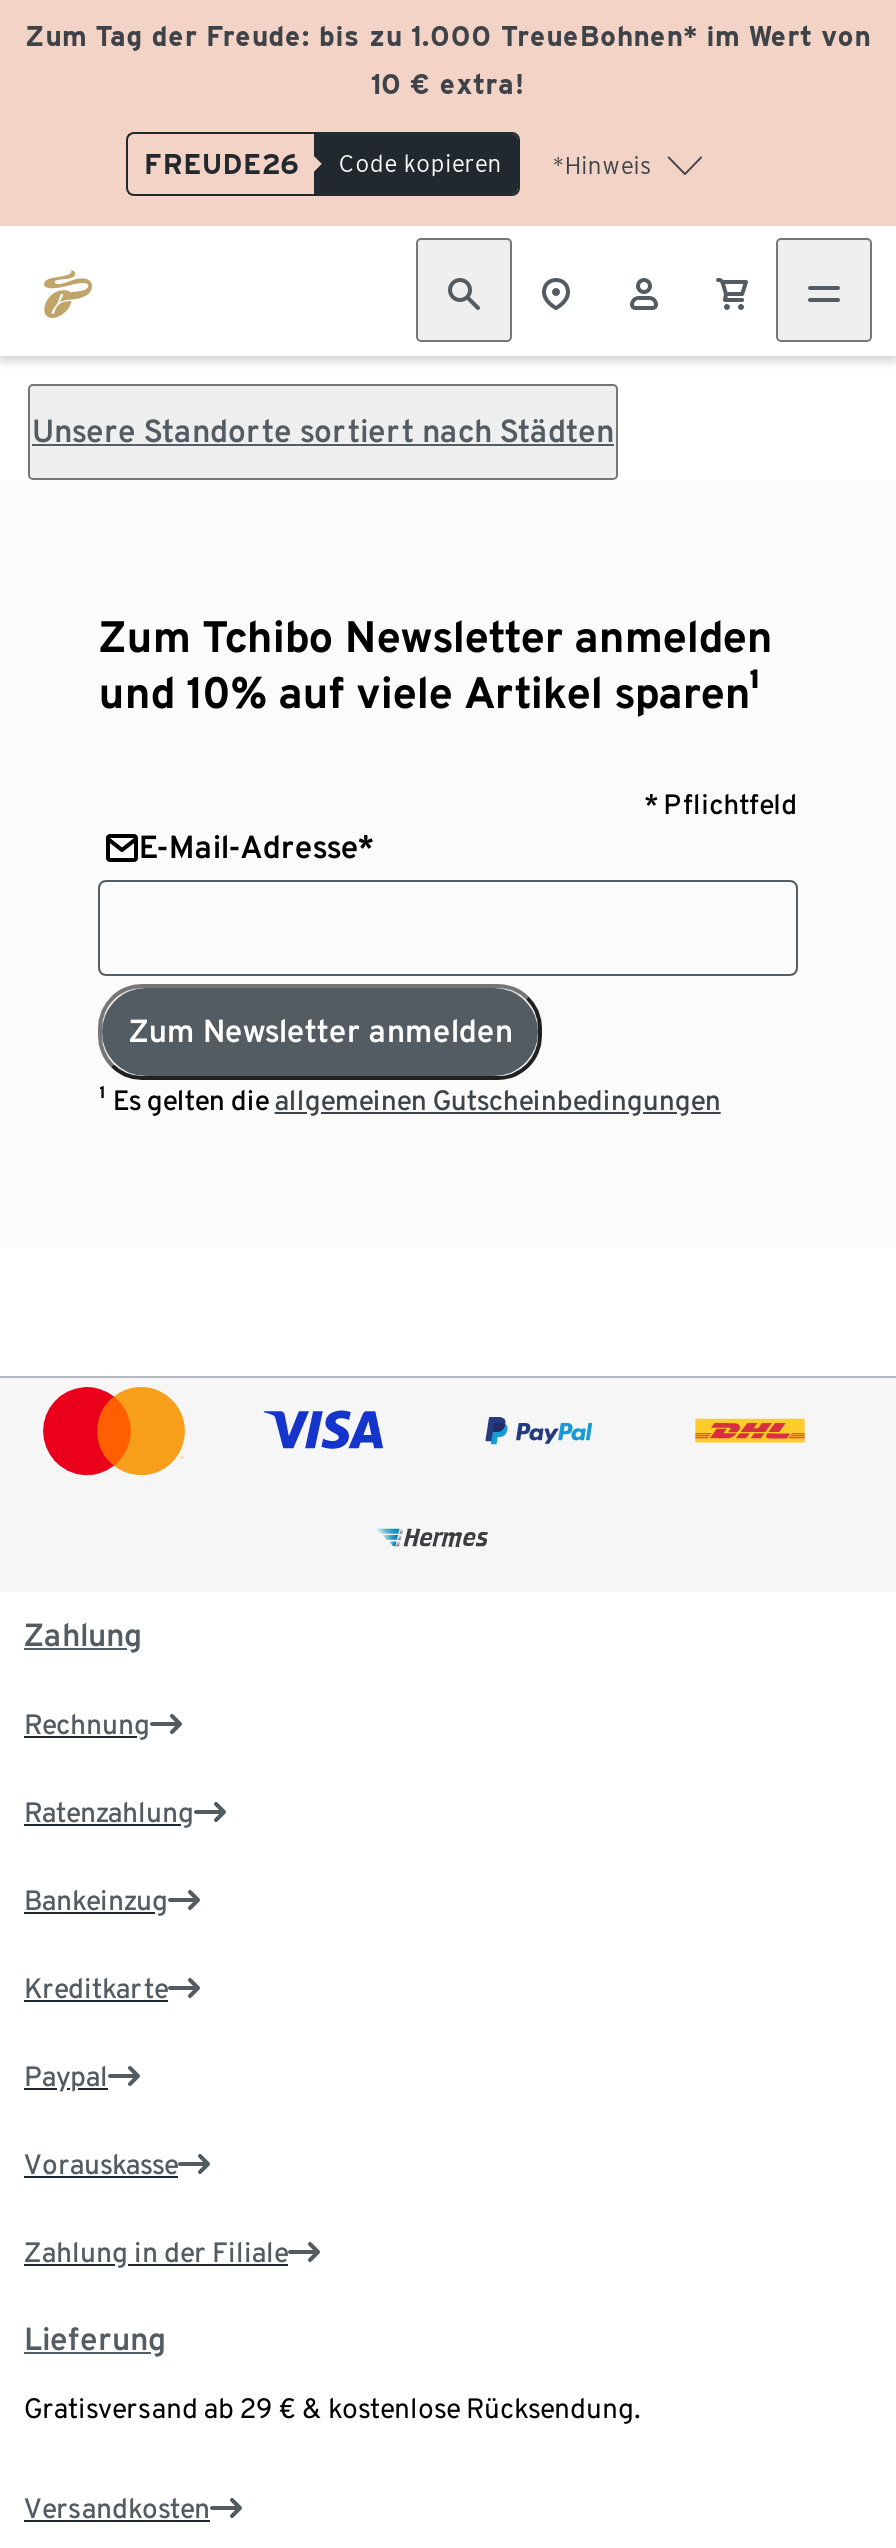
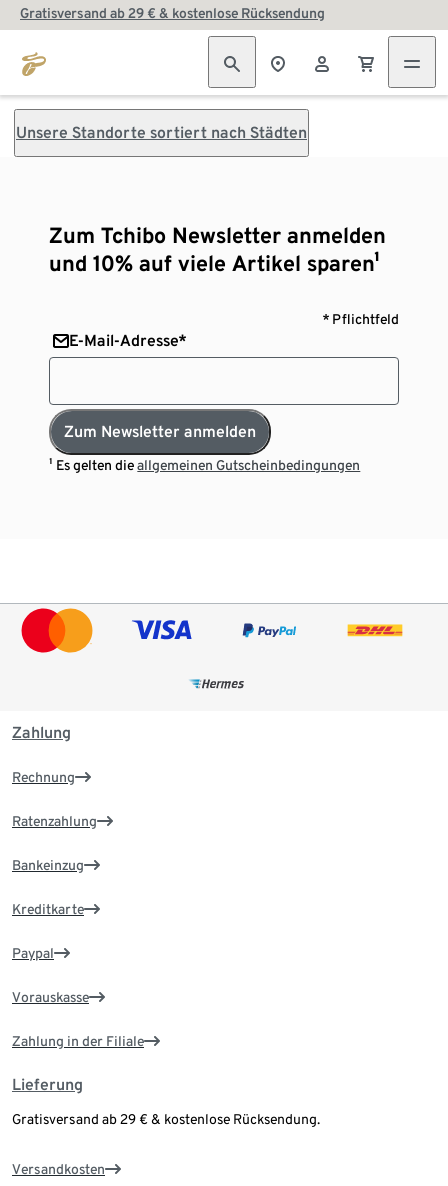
[25,20,871,180] Zum Tag der Freude: bis zu 1.000 TreueBohnen* im Wert von | 10 € extra! | FREUDE26 | Code kopieren | *Hinweis -> [20,5,325,21] Gratisversand ab 29 € & kostenlose Rücksendung

